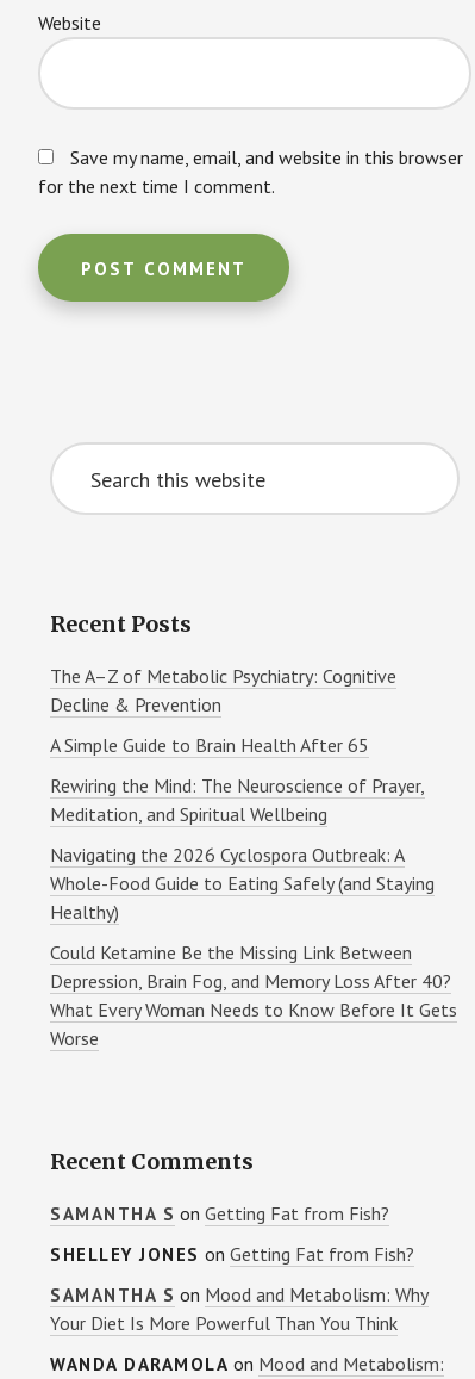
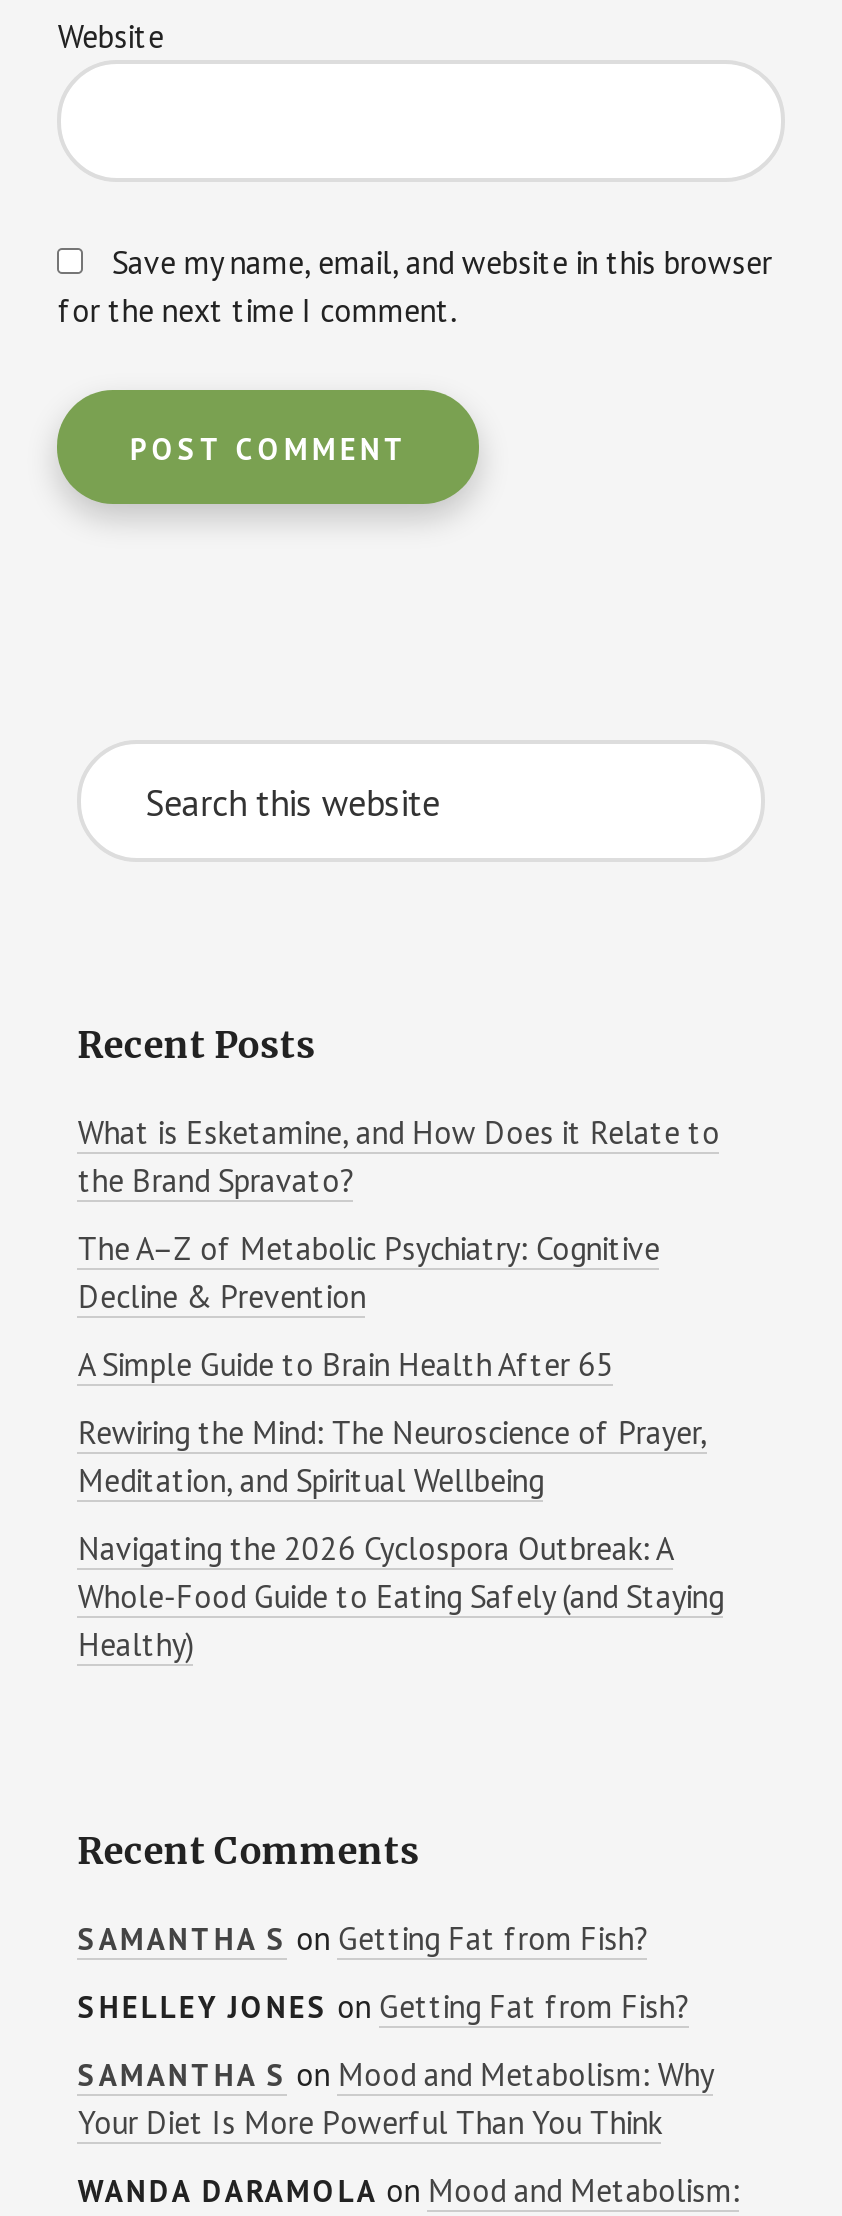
none -> [78,1112,720,1200] What is Esketamine, and How Does it Relate to | the Brand Spravato?
moved [50,664,435,924] -> [78,1228,724,1664]: The A–Z of Metabolic Psychiatry: Cognitive | Decline & Prevention | A Simple Guide to Brain Health After 65 | Rewiring the Mind: The Neuroscience of Prayer, | Meditation, and Spiritual Wellbeing | Navigating the 2026 Cyclospora Outbreak: A | Whole-Food Guide to Eating Safely (and Staying | Healthy)
[50,941,458,1050] Could Ketamine Be the Missing Link Between | Depression, Brain Fog, and Memory Loss After 40? | What Every Woman Needs to Know Before It Gets | Worse -> none

